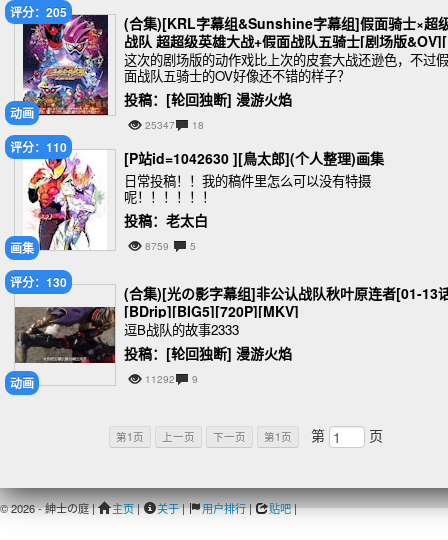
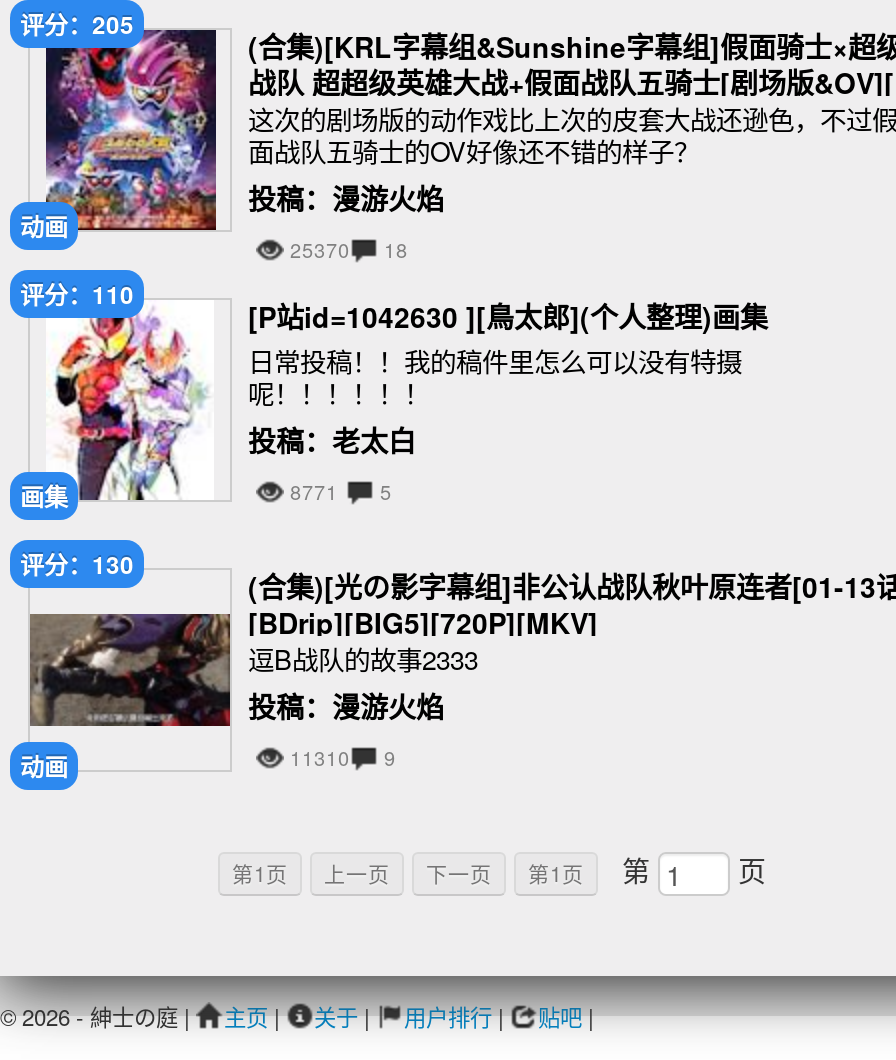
[124,89,292,132] 投稿：[轮回独断] 漫游火焰 | 25347 -> [248,178,444,264] 投稿：漫游火焰 | 25370
[142,239,196,253] 8759 5 -> [284,478,392,506] 8771 5
[124,343,292,386] 投稿：[轮回独断] 漫游火焰 | 11292 -> [248,686,444,772] 投稿：漫游火焰 | 11310

